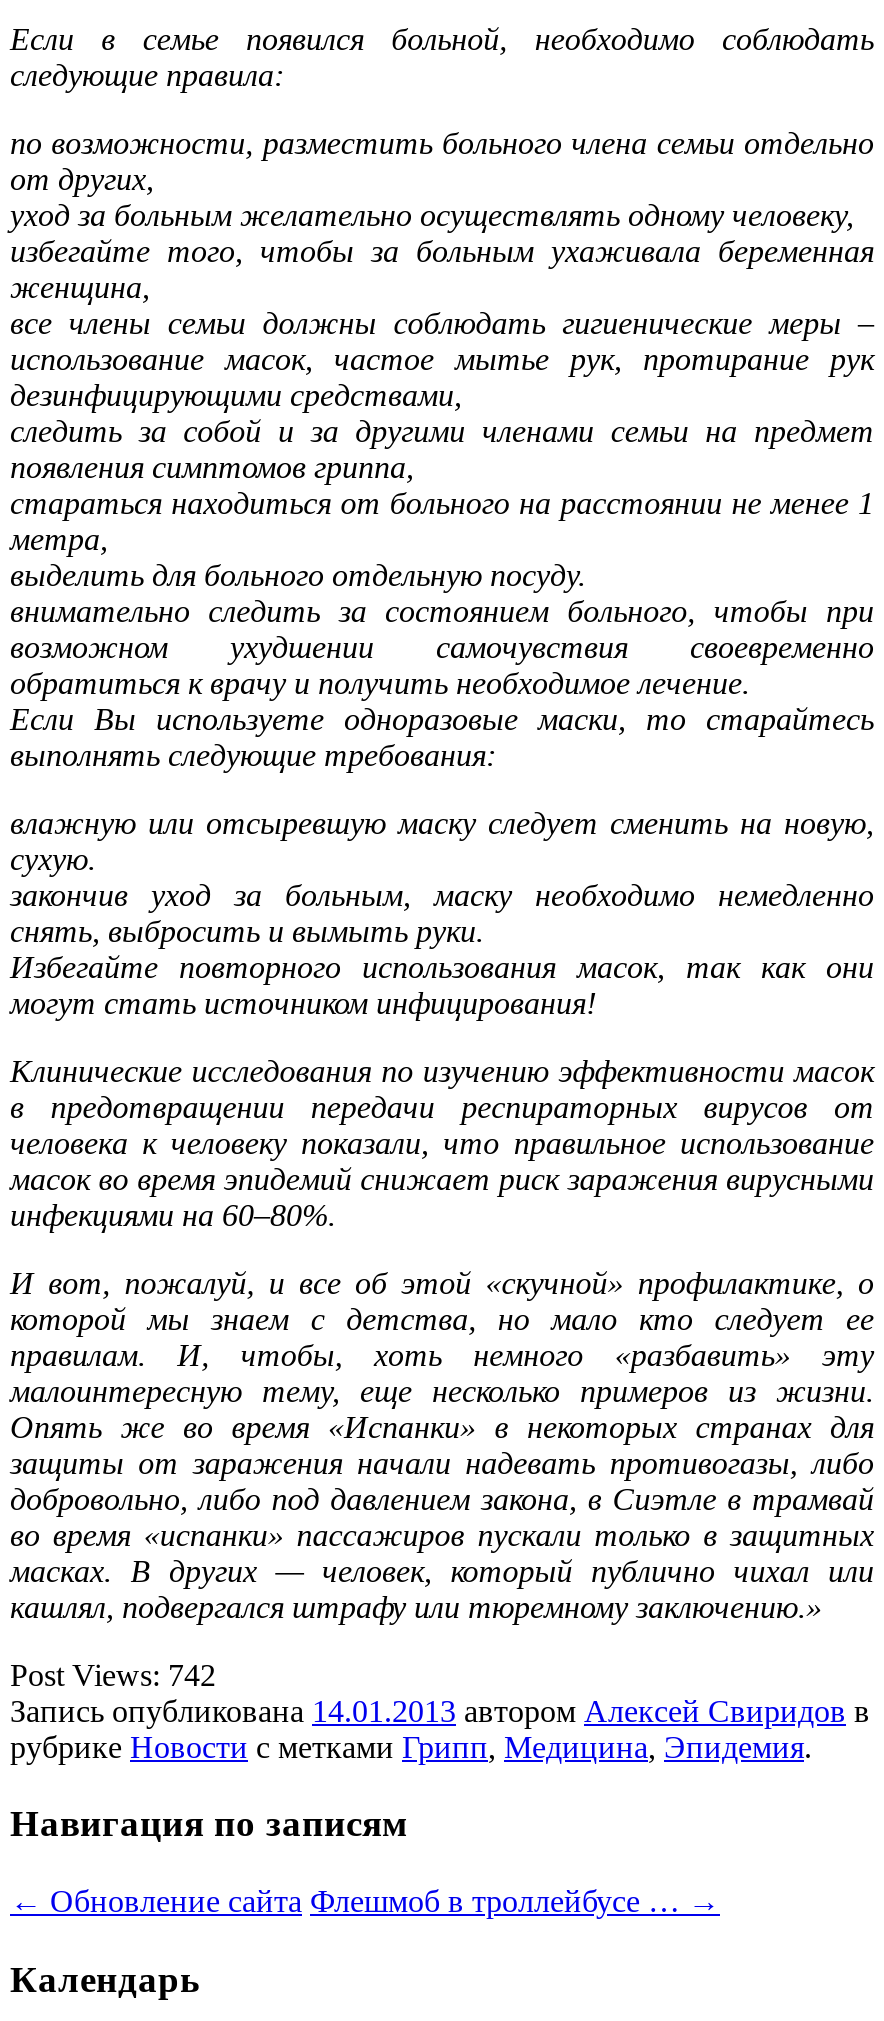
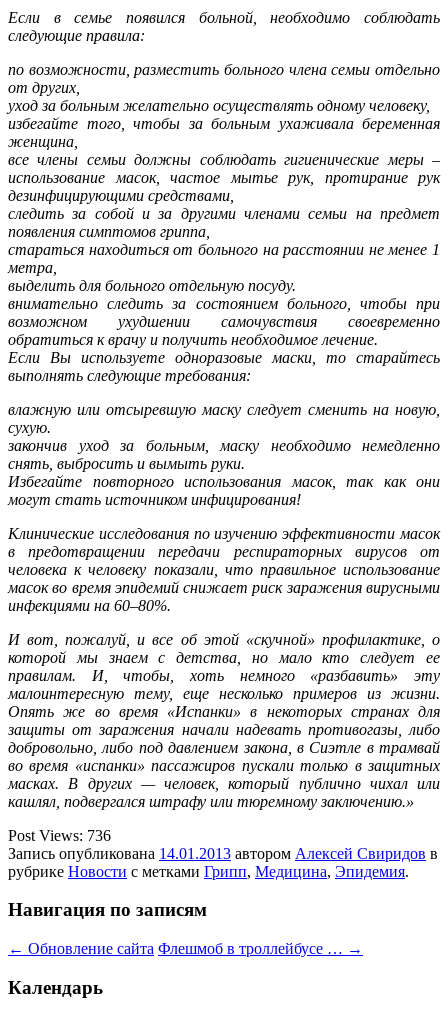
[10,1657,216,1691] Post Views: 742 -> [8,827,111,844] Post Views: 736

